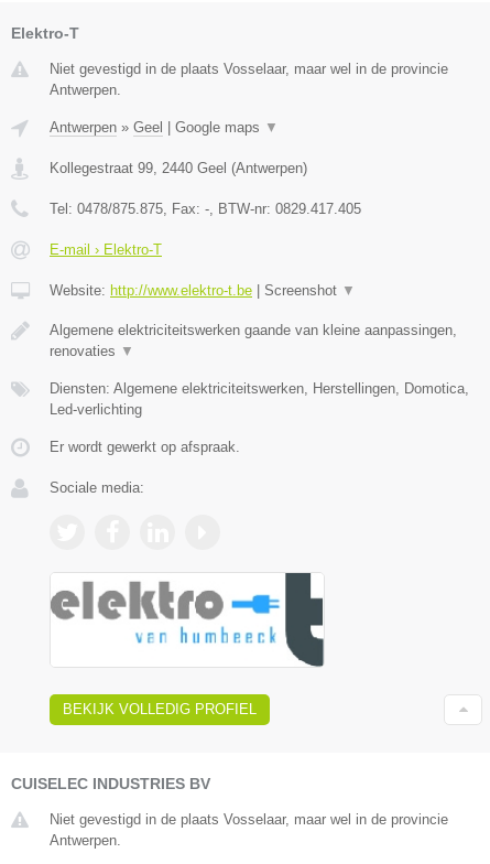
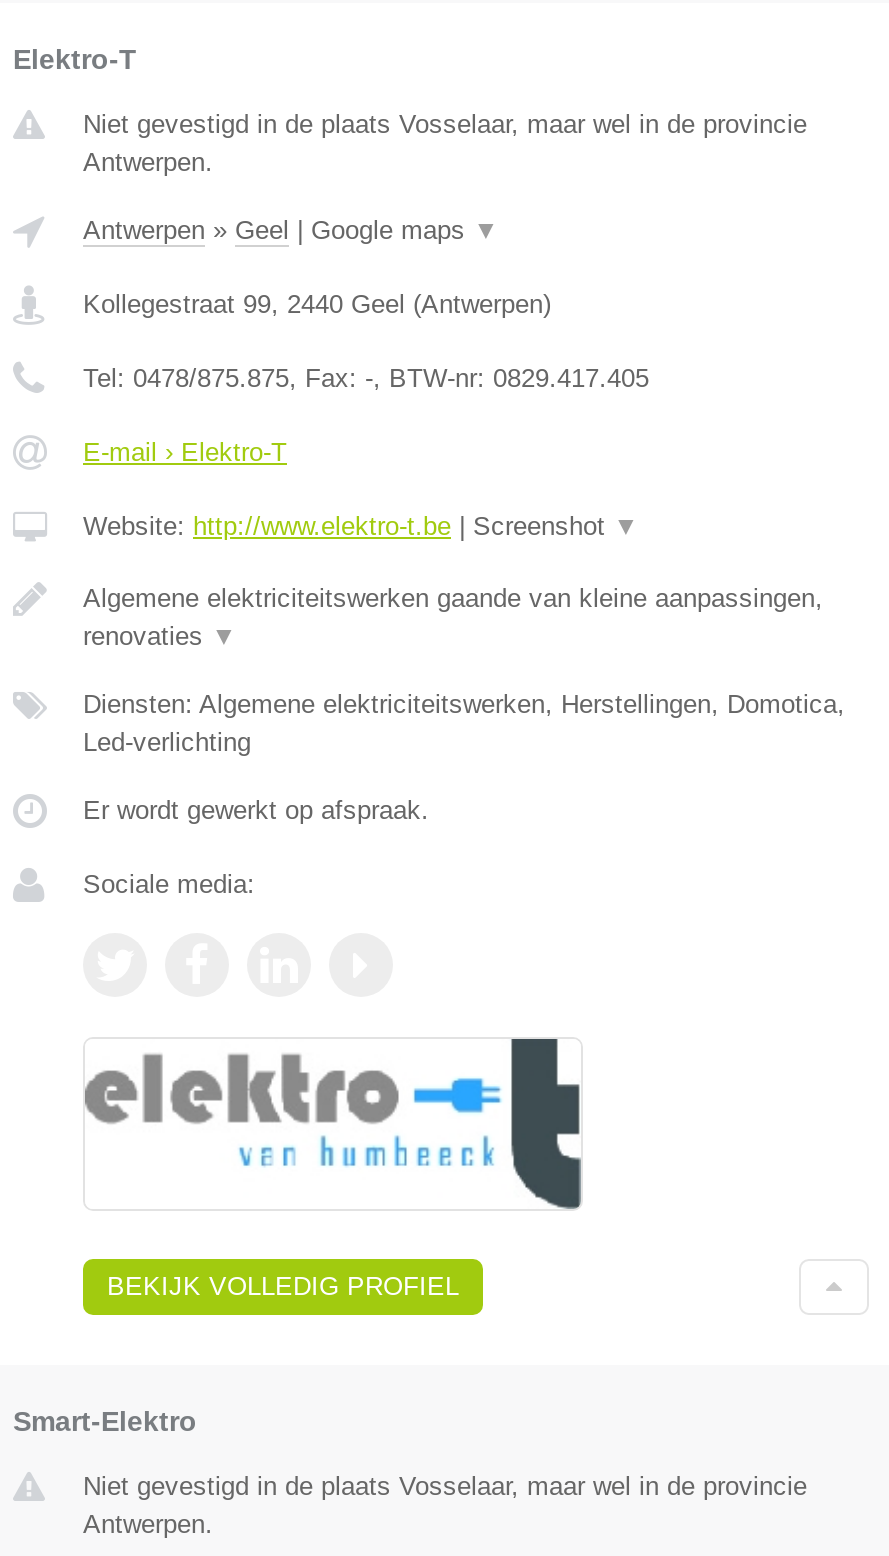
[11,775,210,792] CUISELEC INDUSTRIES BV -> [13,1405,197,1437] Smart-Elektro

